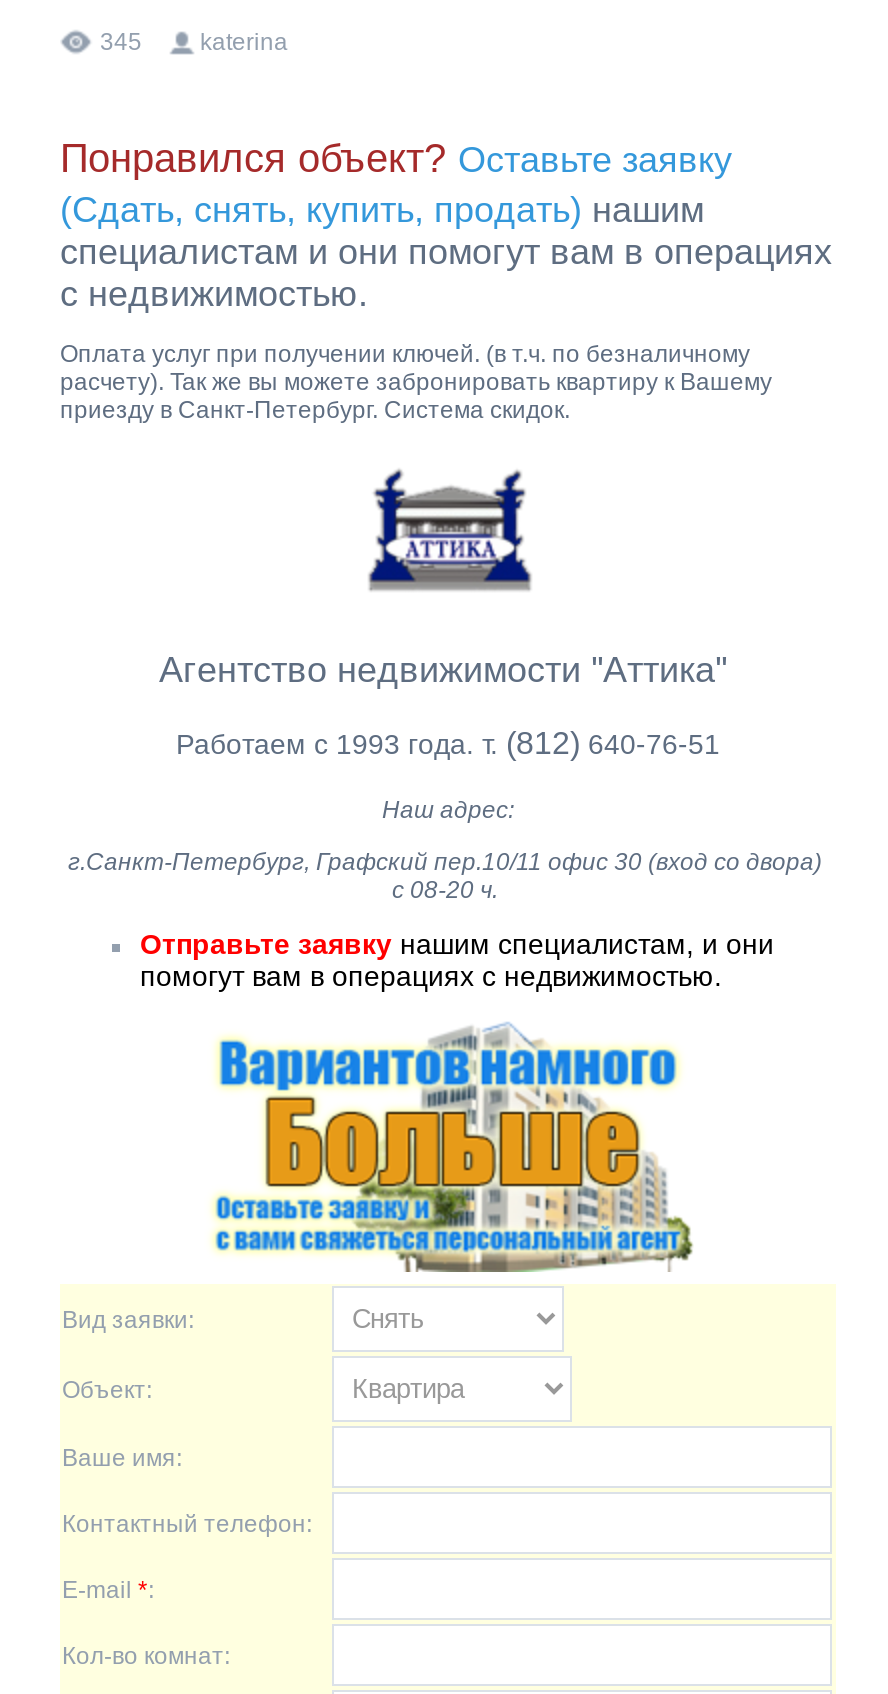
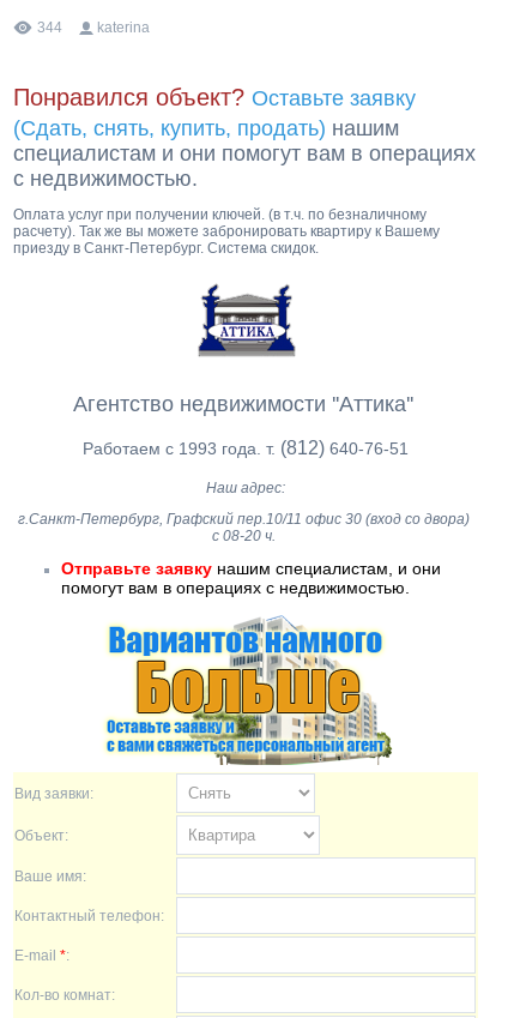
[100,27,142,55] 345 -> [37,19,62,35] 344

